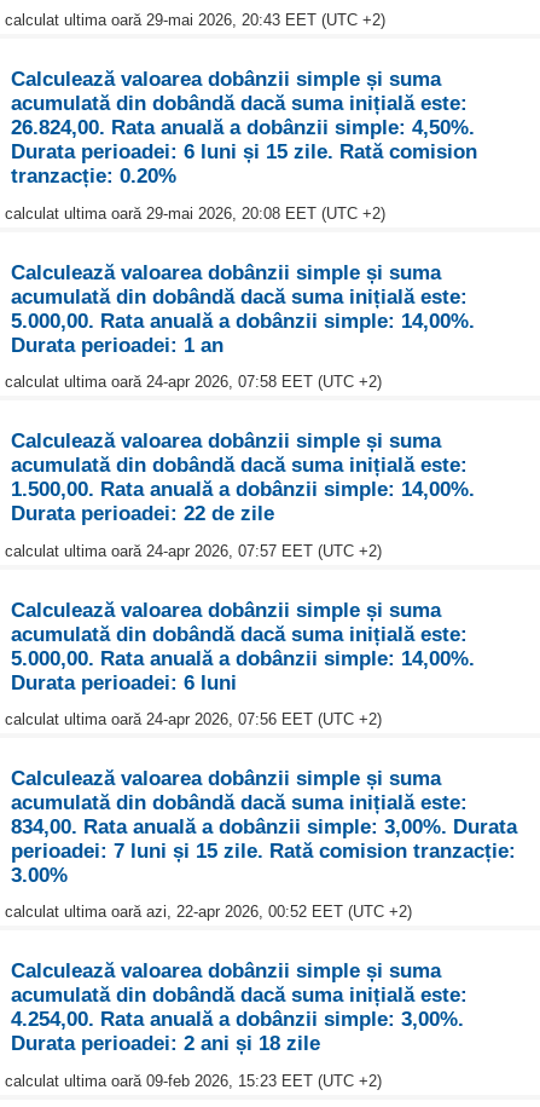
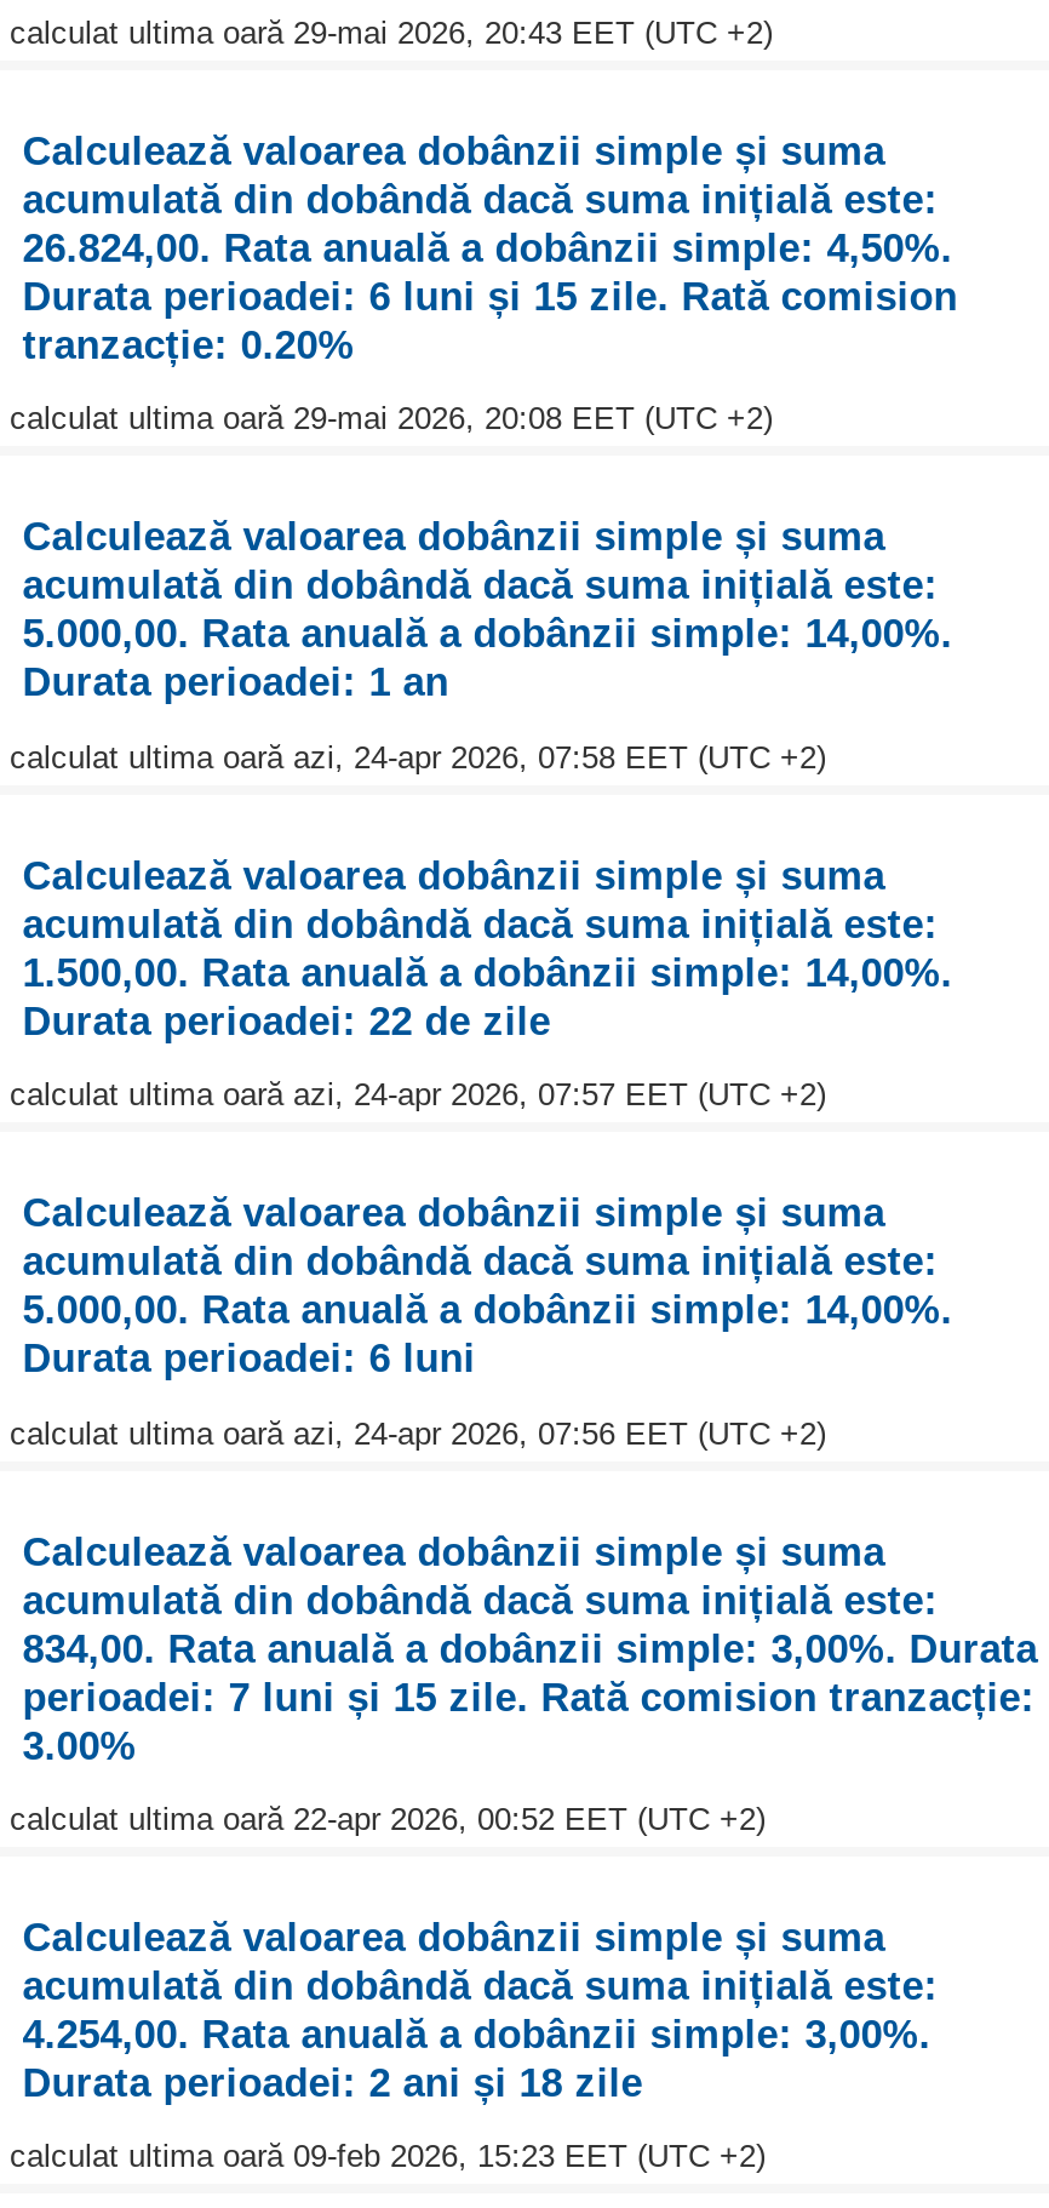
[5,373,382,391] calculat ultima oară 24-apr 2026, 07:58 EET (UTC +2) -> [10,739,826,775] calculat ultima oară azi, 24-apr 2026, 07:58 EET (UTC +2)
[5,542,382,560] calculat ultima oară 24-apr 2026, 07:57 EET (UTC +2) -> [10,1076,826,1113] calculat ultima oară azi, 24-apr 2026, 07:57 EET (UTC +2)
[5,710,382,728] calculat ultima oară 24-apr 2026, 07:56 EET (UTC +2) -> [10,1414,826,1451] calculat ultima oară azi, 24-apr 2026, 07:56 EET (UTC +2)
[5,903,412,921] calculat ultima oară azi, 22-apr 2026, 00:52 EET (UTC +2) -> [10,1801,766,1837] calculat ultima oară 22-apr 2026, 00:52 EET (UTC +2)

